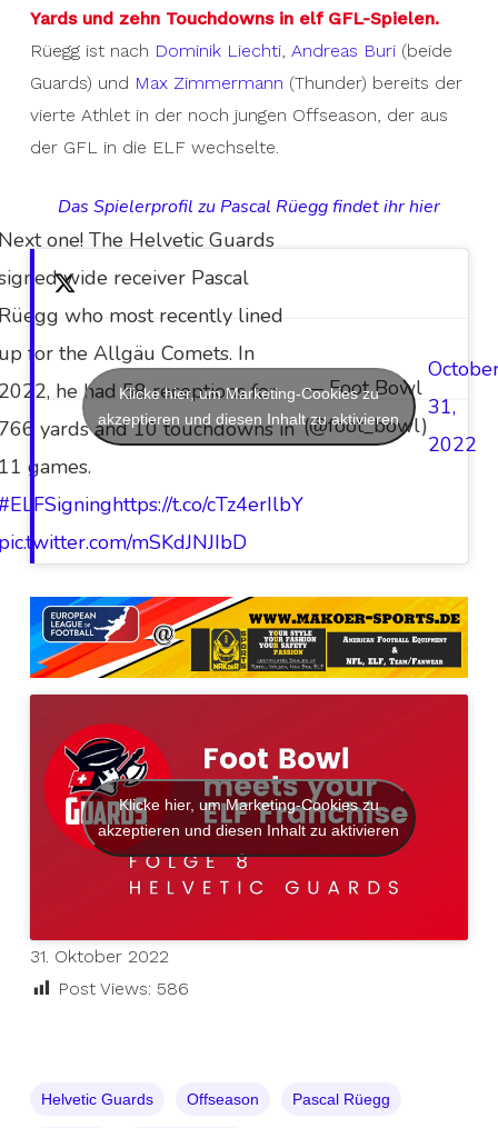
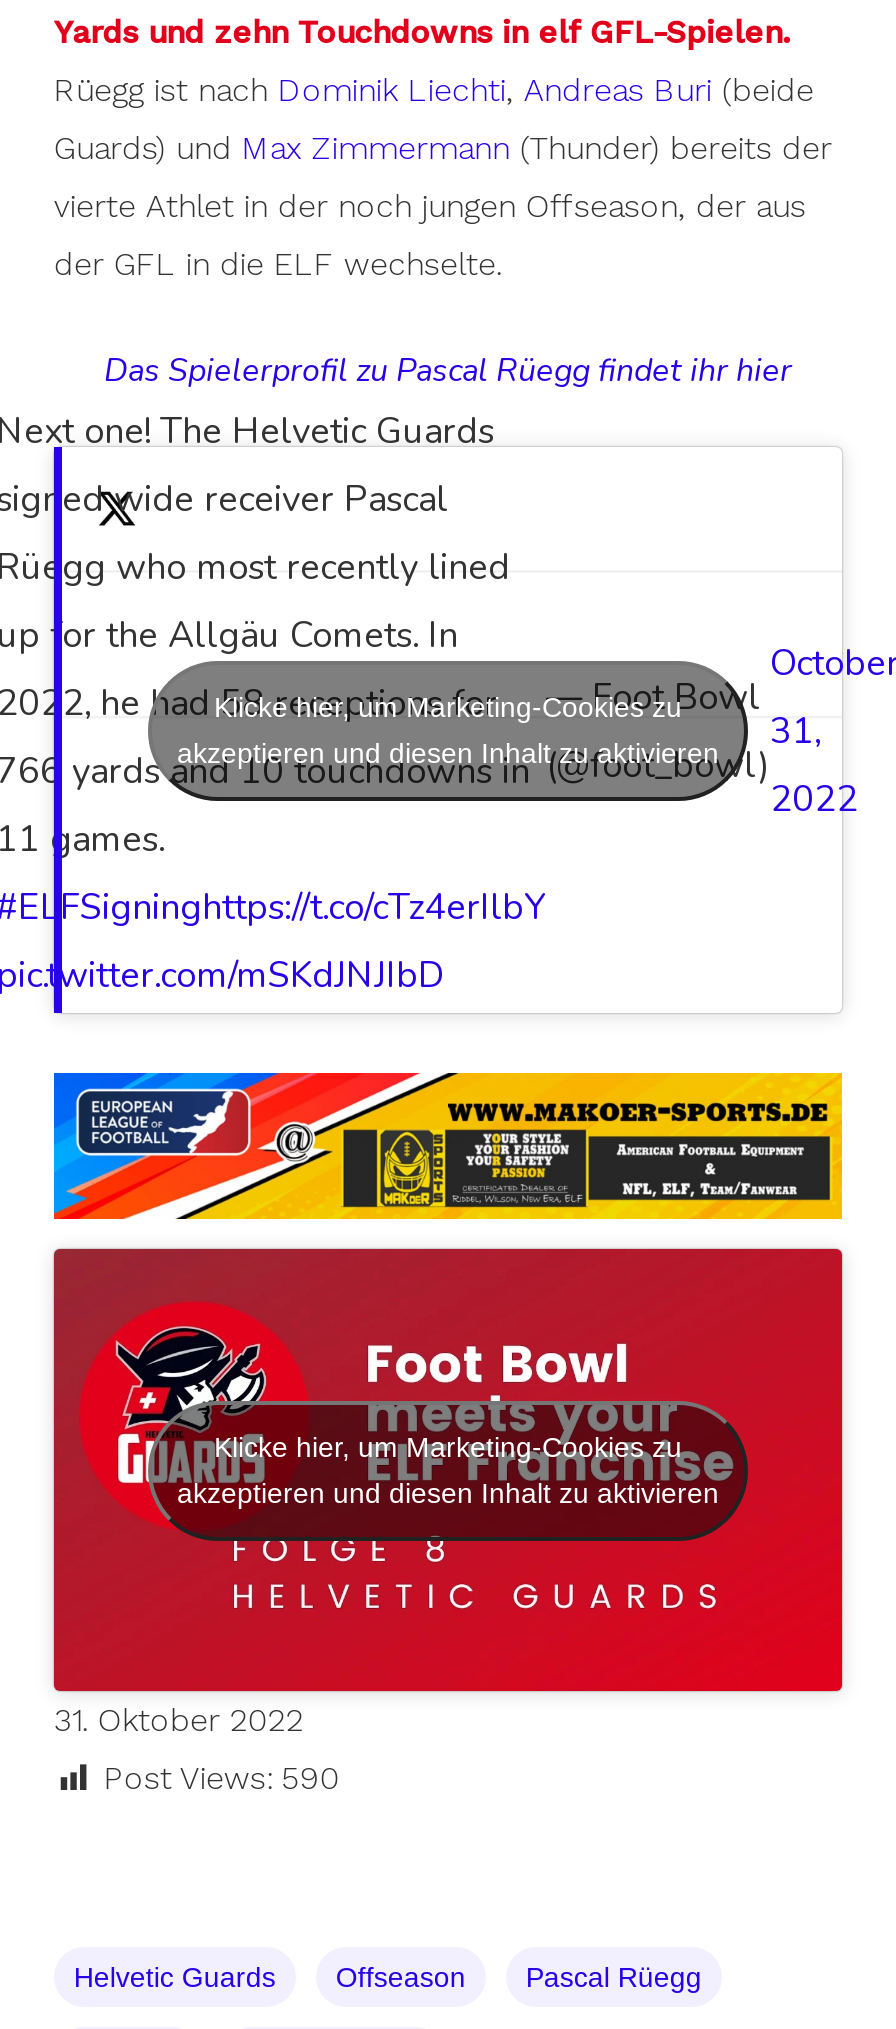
[58,979,189,1000] Post Views: 586 -> [104,1760,340,1798] Post Views: 590

